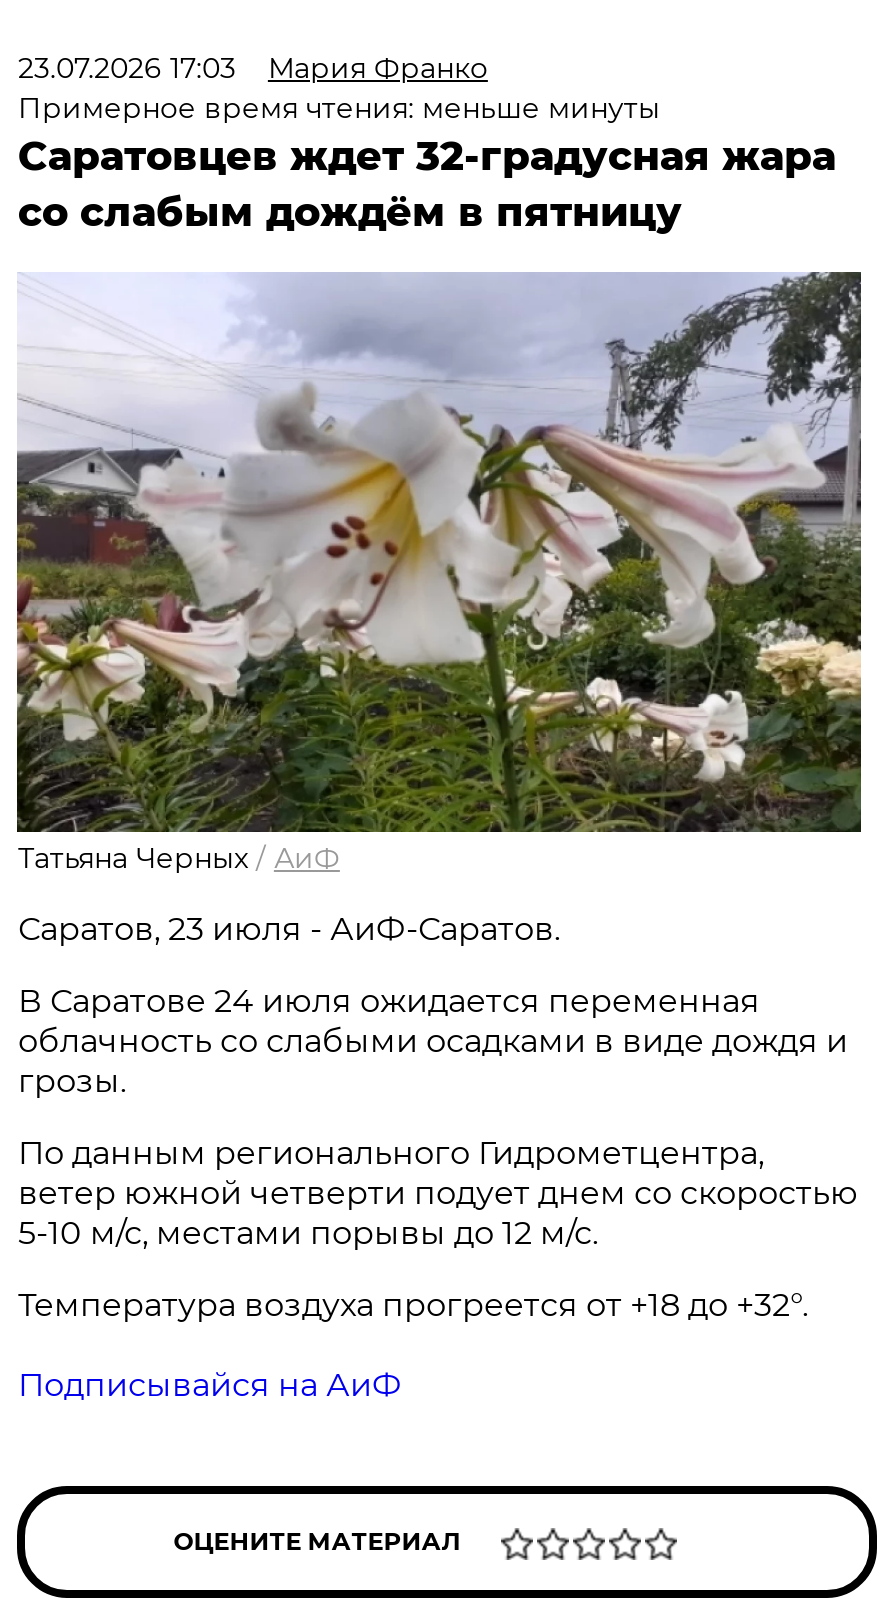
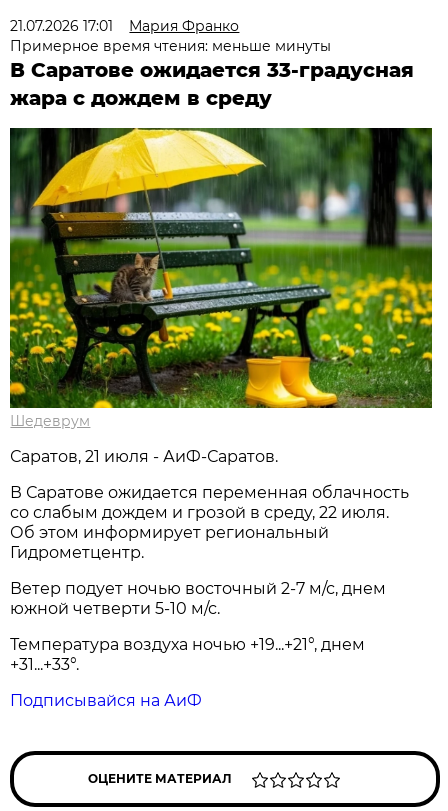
[18,50,488,86] 23.07.2026 17:03 Мария Франко -> [10,17,239,35] 21.07.2026 17:01 Мария Франко
[18,132,836,236] Саратовцев ждет 32-градусная жара | со слабым дождём в пятницу -> [10,58,414,110] В Саратове ожидается 33-градусная | жара с дождем в среду
[15,270,863,876] [image] | Татьяна Черных / АиФ -> [9,127,433,430] [image] | Шедеврум
[18,910,560,948] Саратов, 23 июля - АиФ-Саратов. -> [10,447,278,466] Саратов, 21 июля - АиФ-Саратов.
[18,982,848,1100] В Саратове 24 июля ожидается переменная | облачность со слабыми осадками в виде дождя и | грозы. -> [10,483,409,562] В Саратове ожидается переменная облачность | со слабым дождем и грозой в среду, 22 июля. | Об этом информирует региональный | Гидрометцентр.
[18,1134,858,1252] По данным регионального Гидрометцентра, | ветер южной четверти подует днем со скоростью | 5-10 м/с, местами порывы до 12 м/с. -> [10,579,386,618] Ветер подует ночью восточный 2-7 м/с, днем | южной четверти 5-10 м/с.
[18,1286,808,1324] Температура воздуха прогреется от +18 до +32°. -> [10,635,365,674] Температура воздуха ночью +19...+21°, днем | +31...+33°.

